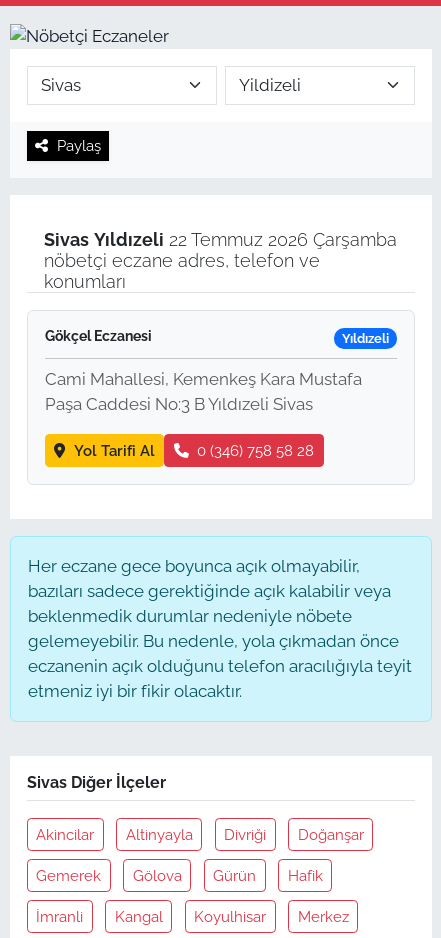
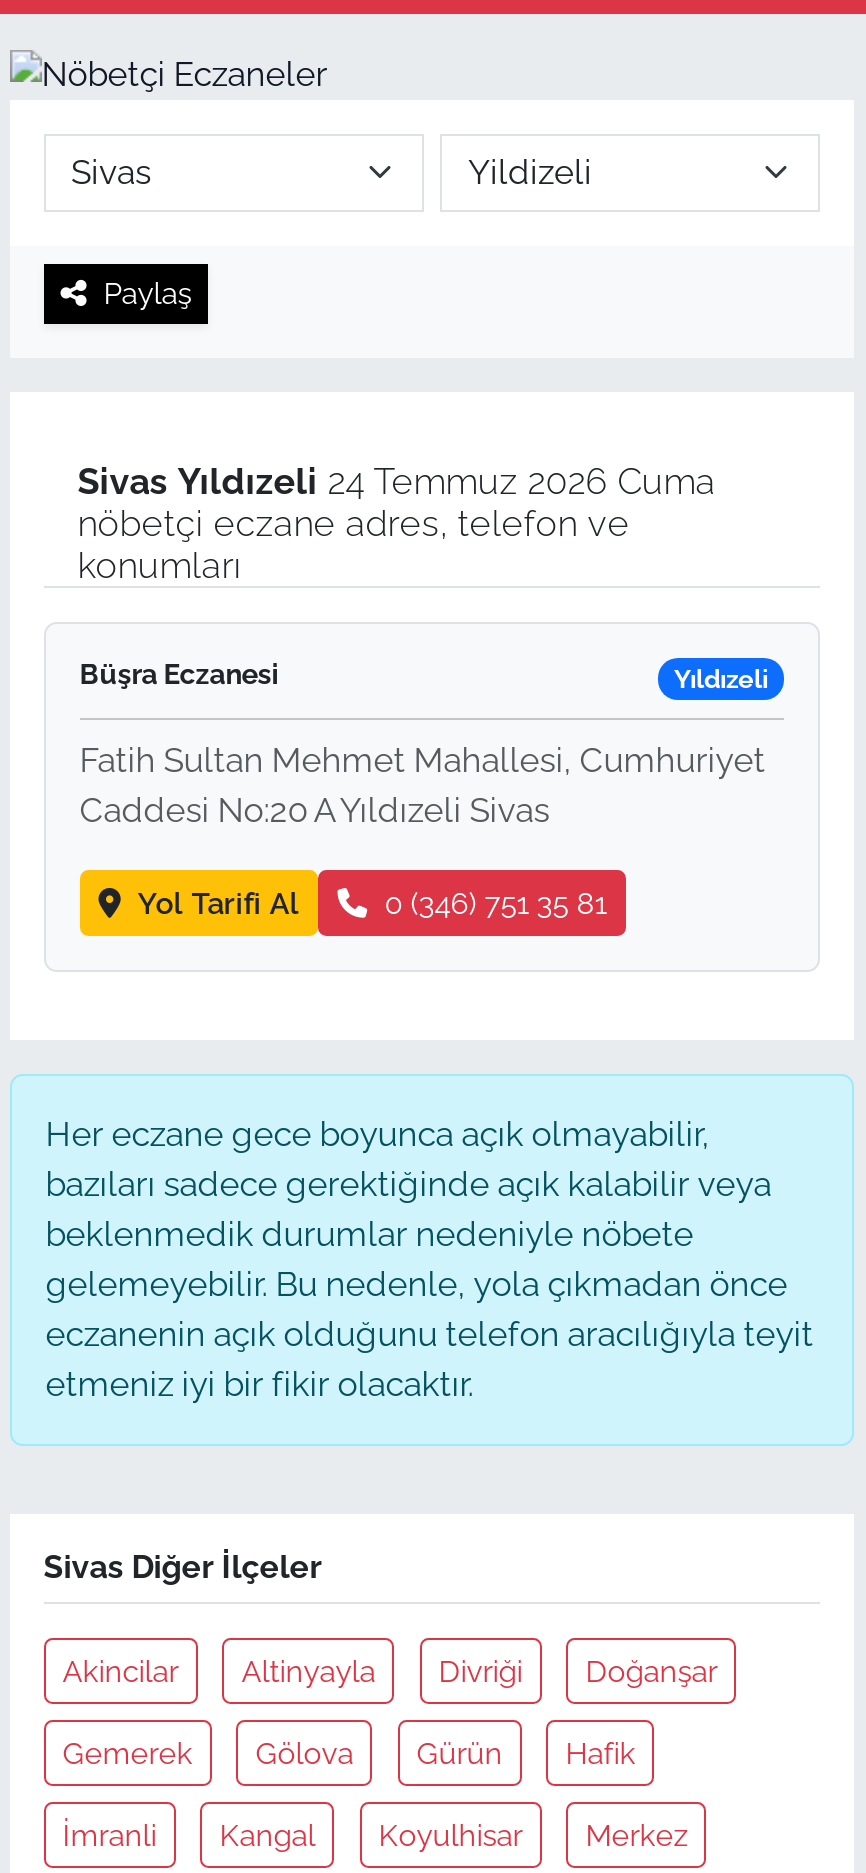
[44,229,397,250] Sivas Yıldızeli 22 Temmuz 2026 Çarşamba -> [78,461,716,503] Sivas Yıldızeli 24 Temmuz 2026 Cuma
[45,328,152,344] Gökçel Eczanesi -> [80,659,280,691] Büşra Eczanesi
[45,369,362,414] Cami Mahallesi, Kemenkeş Kara Mustafa | Paşa Caddesi No:3 B Yıldızeli Sivas -> [80,741,766,831] Fatih Sultan Mehmet Mahallesi, Cumhuriyet | Caddesi No:20 A Yıldızeli Sivas
[197,442,314,459] 0 (346) 758 58 28 -> [384,885,606,919] 0 (346) 751 35 81

